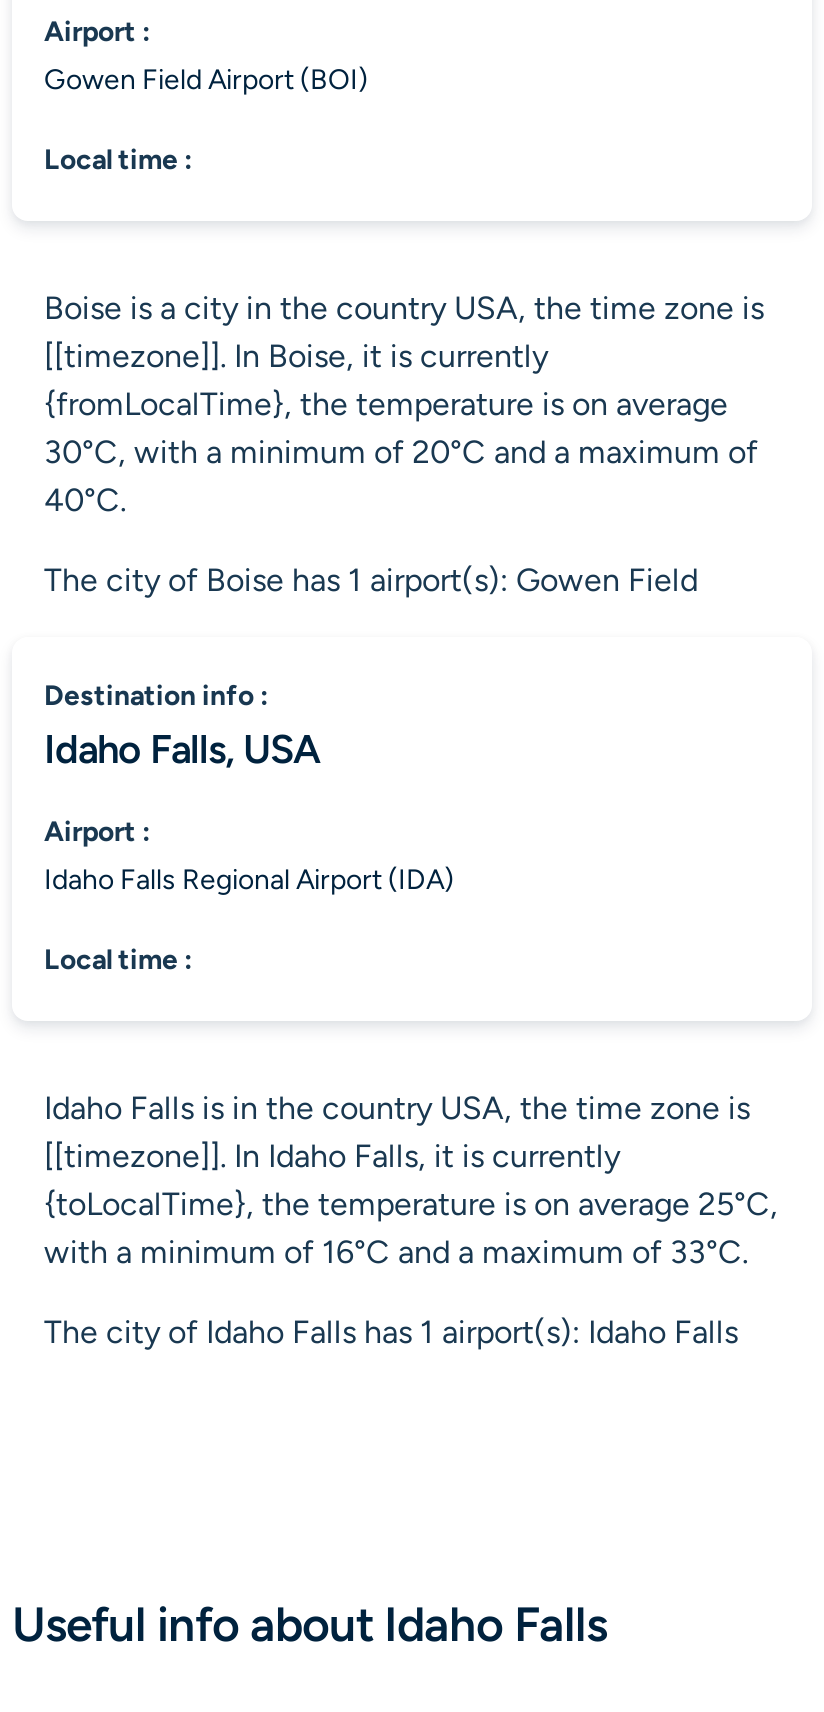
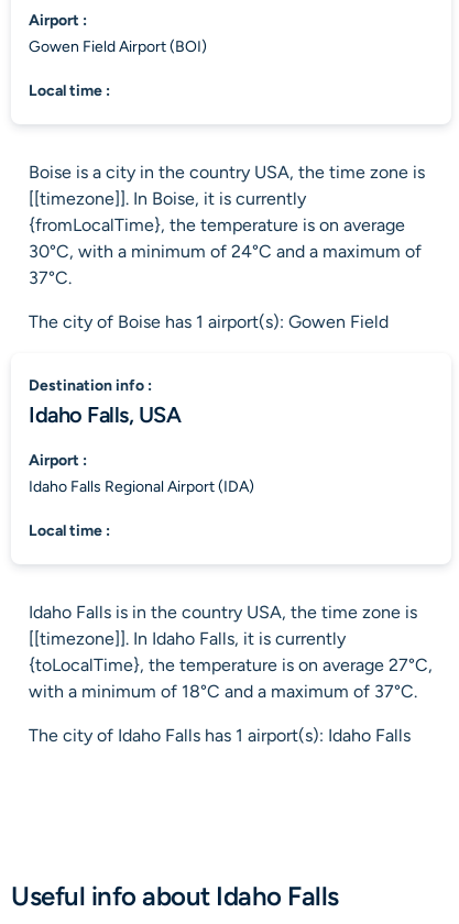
[44,433,758,519] 30°C, with a minimum of 20°C and a maximum of | 40°C. -> [29,241,422,288] 30°C, with a minimum of 24°C and a maximum of | 37°C.
[44,1185,778,1223] {toLocalTime}, the temperature is on average 25°C, -> [29,654,433,675] {toLocalTime}, the temperature is on average 27°C,
[44,1233,748,1271] with a minimum of 16°C and a maximum of 33°C. -> [29,681,417,702] with a minimum of 18°C and a maximum of 37°C.

